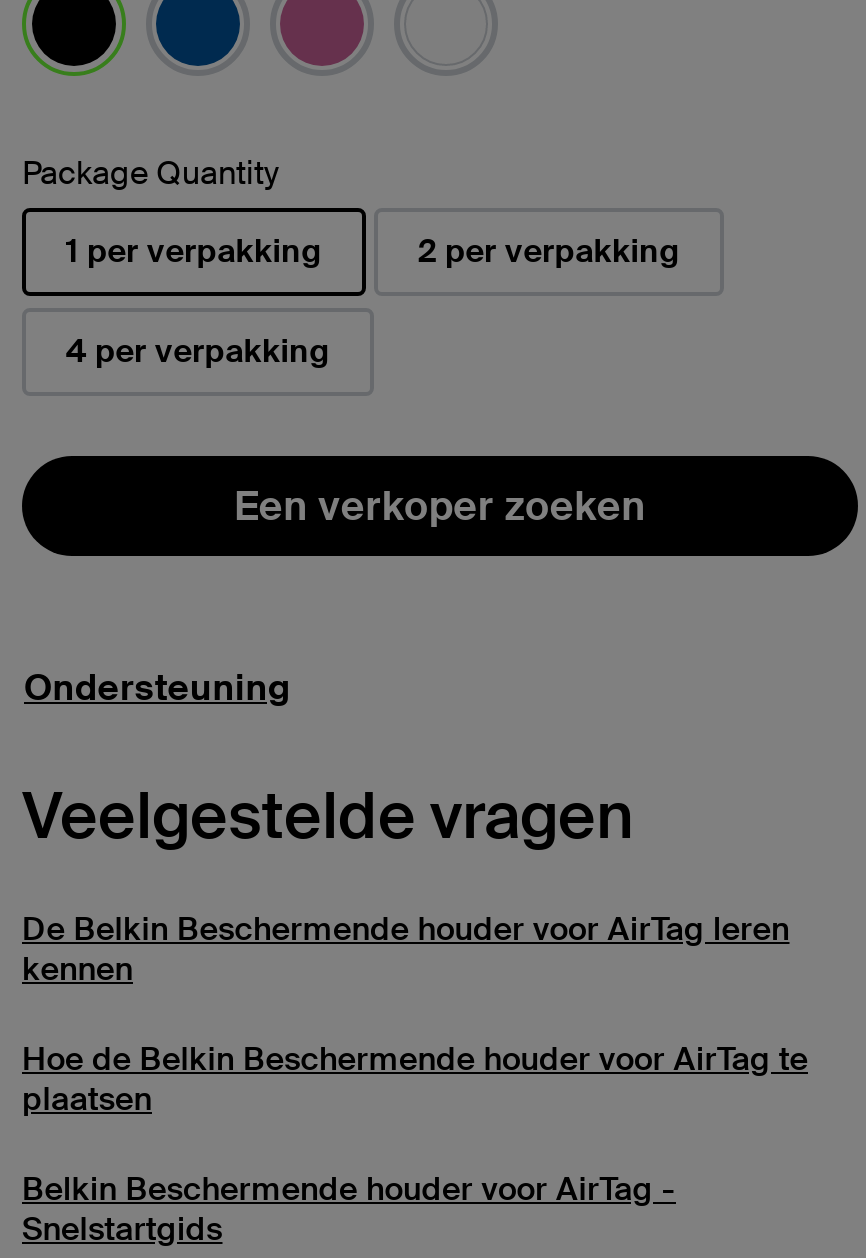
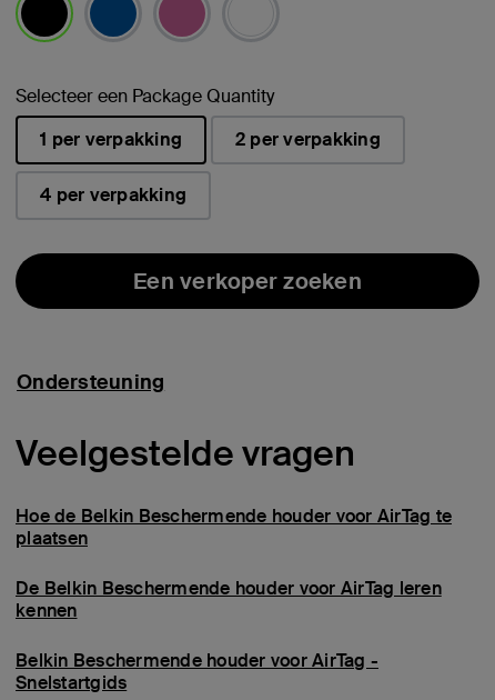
[22,152,278,194] Package Quantity -> [16,84,274,108] Selecteer een Package Quantity
moved [22,908,790,990] -> [16,576,442,622]: De Belkin Beschermende houder voor AirTag leren | kennen
moved [22,1038,808,1120] -> [16,504,452,550]: Hoe de Belkin Beschermende houder voor AirTag te | plaatsen

